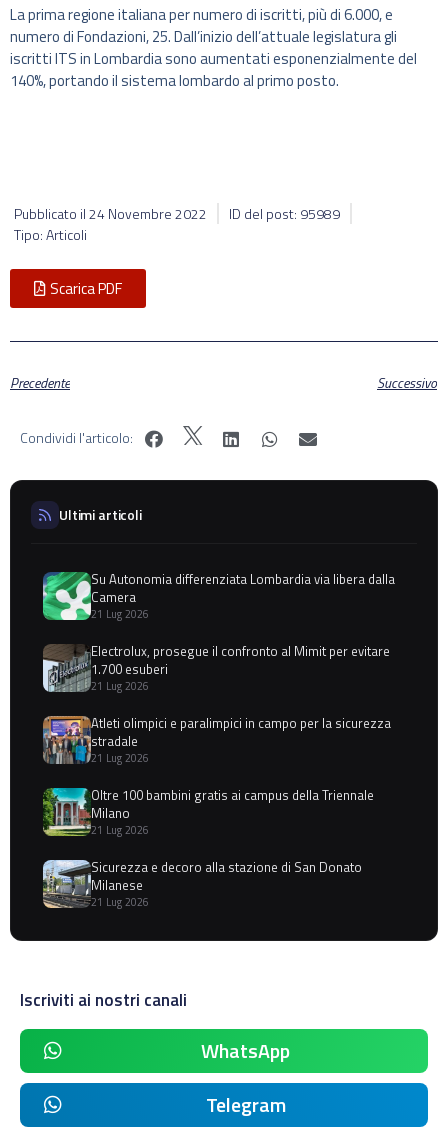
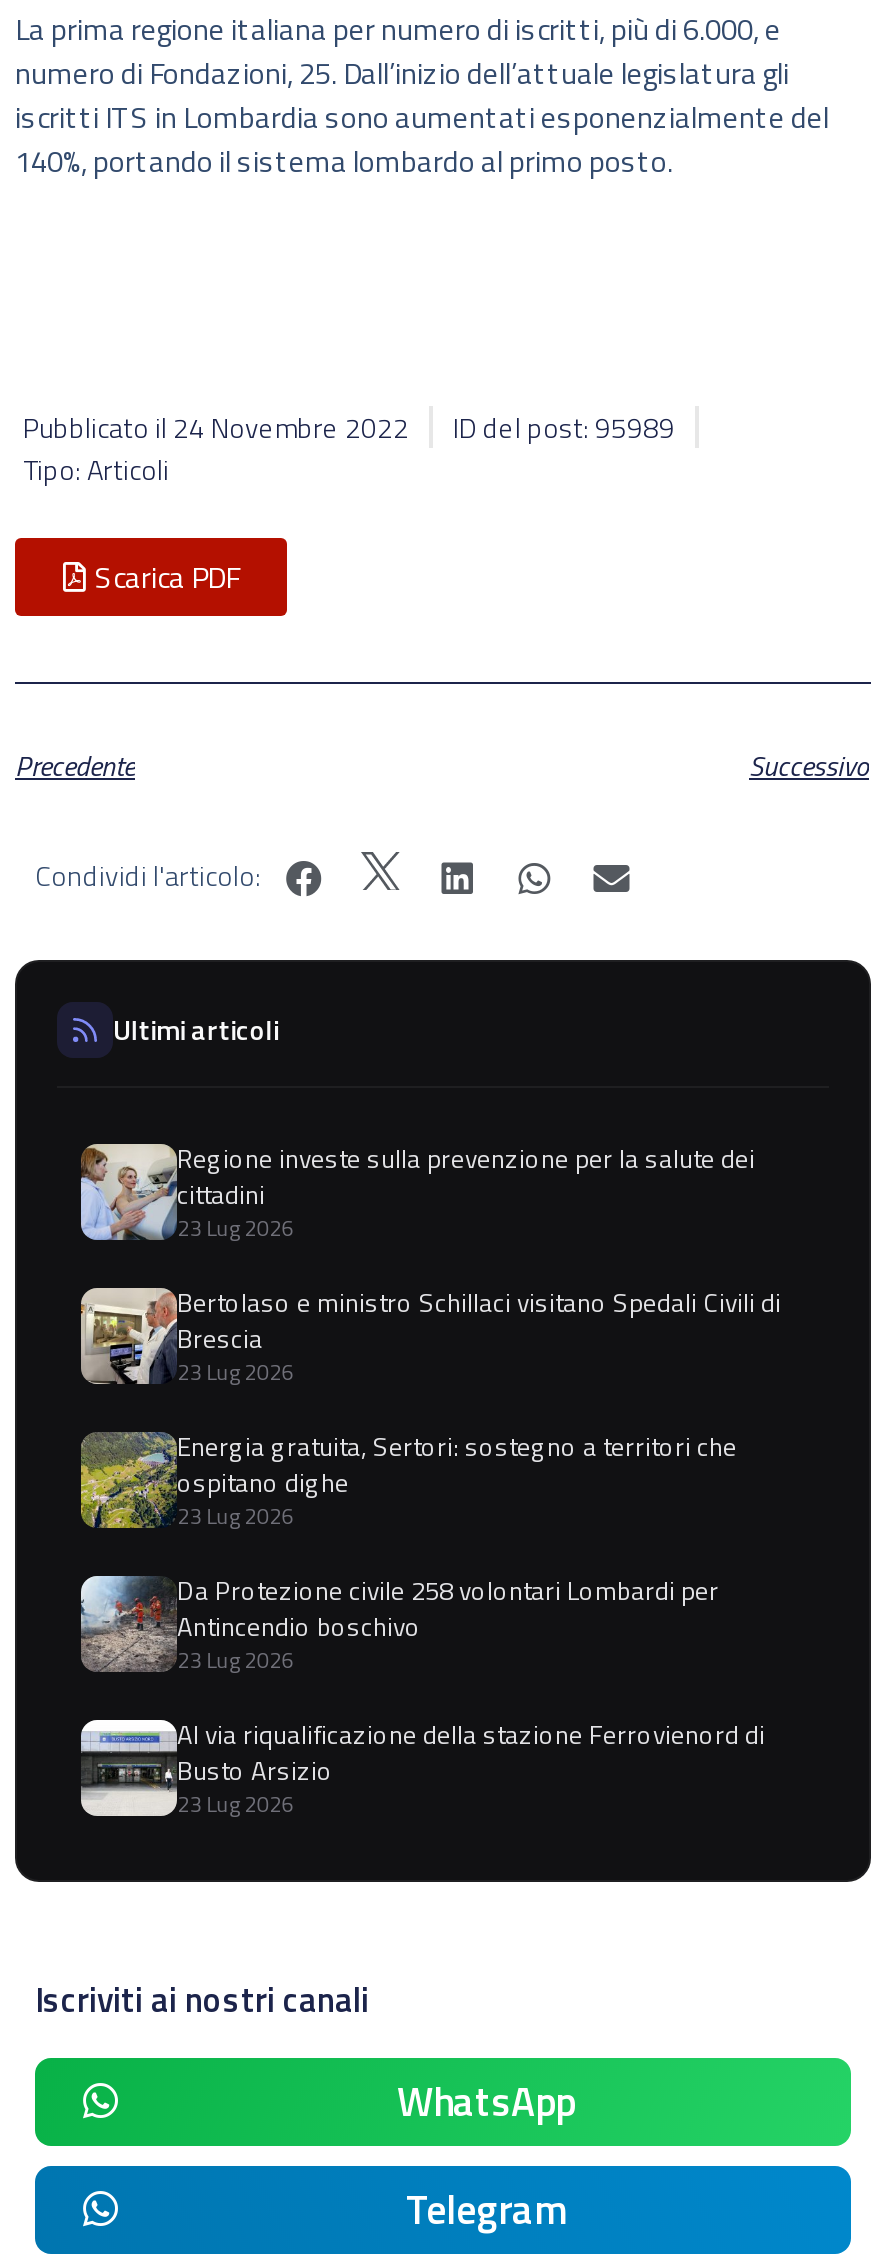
[42,569,395,622] [image] | Su Autonomia differenziata Lombardia via libera dalla | Camera | 21 Lug 2026 -> [79,1139,755,1245] [image] | Regione investe sulla prevenzione per la salute dei | cittadini | 23 Lug 2026
[43,641,390,694] [image] | Electrolux, prosegue il confronto al Mimit per evitare | 1.700 esuberi | 21 Lug 2026 -> [81,1283,781,1389] [image] | Bertolaso e ministro Schillaci visitano Spedali Civili di | Brescia | 23 Lug 2026
[43,713,391,766] [image] | Atleti olimpici e paralimpici in campo per la sicurezza | stradale | 21 Lug 2026 -> [81,1427,737,1533] [image] | Energia gratuita, Sertori: sostegno a territori che | ospitano dighe | 23 Lug 2026
[43,785,374,838] [image] | Oltre 100 bambini gratis ai campus della Triennale | Milano | 21 Lug 2026 -> [79,1571,719,1677] [image] | Da Protezione civile 258 volontari Lombardi per | Antincendio boschivo | 23 Lug 2026
[42,857,362,910] [image] | Sicurezza e decoro alla stazione di San Donato | Milanese | 21 Lug 2026 -> [81,1715,765,1821] [image] | Al via riqualificazione della stazione Ferrovienord di | Busto Arsizio | 23 Lug 2026

